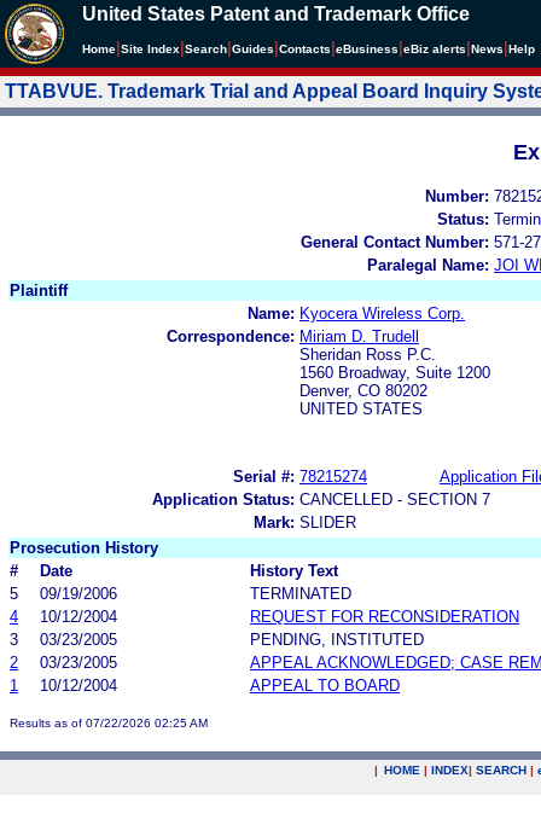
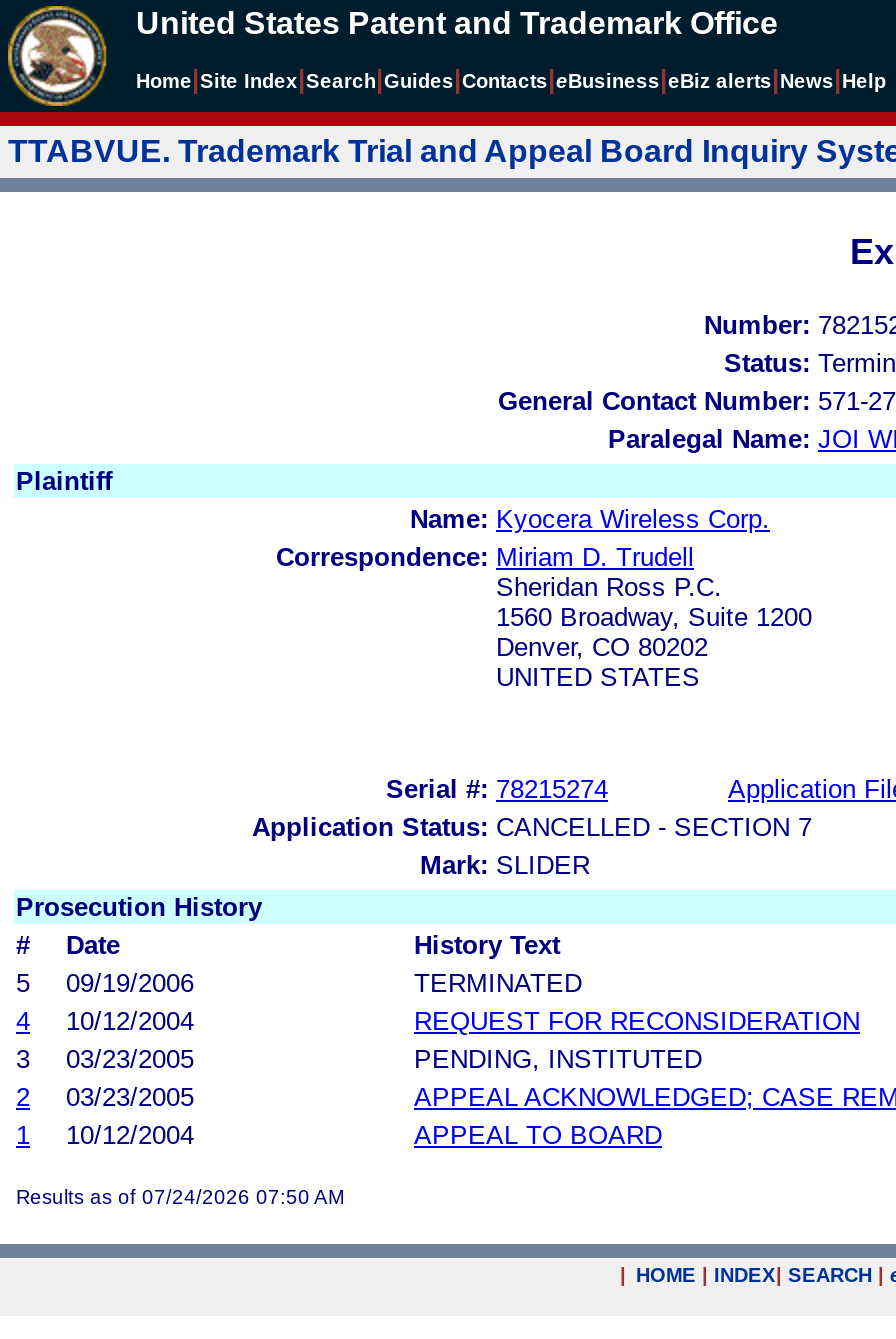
[10,716,208,730] Results as of 07/22/2026 02:25 AM -> [16,1186,344,1208] Results as of 07/24/2026 07:50 AM

